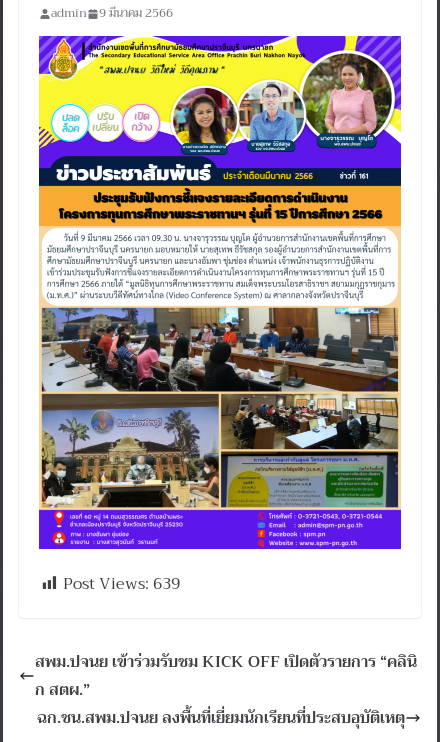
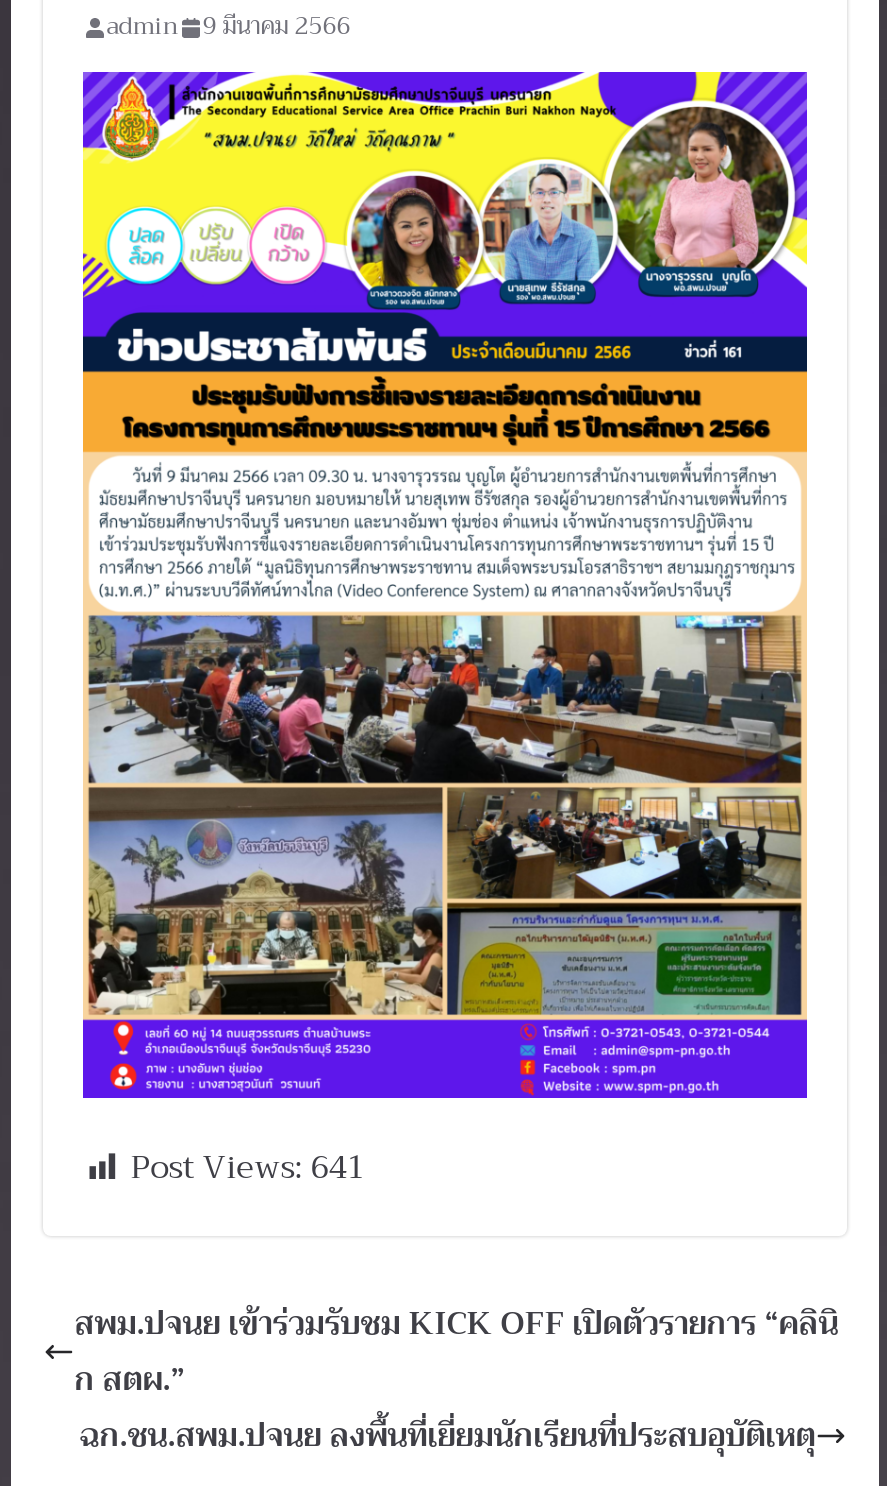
[63,570,180,598] Post Views: 639 -> [130,1140,364,1196] Post Views: 641

